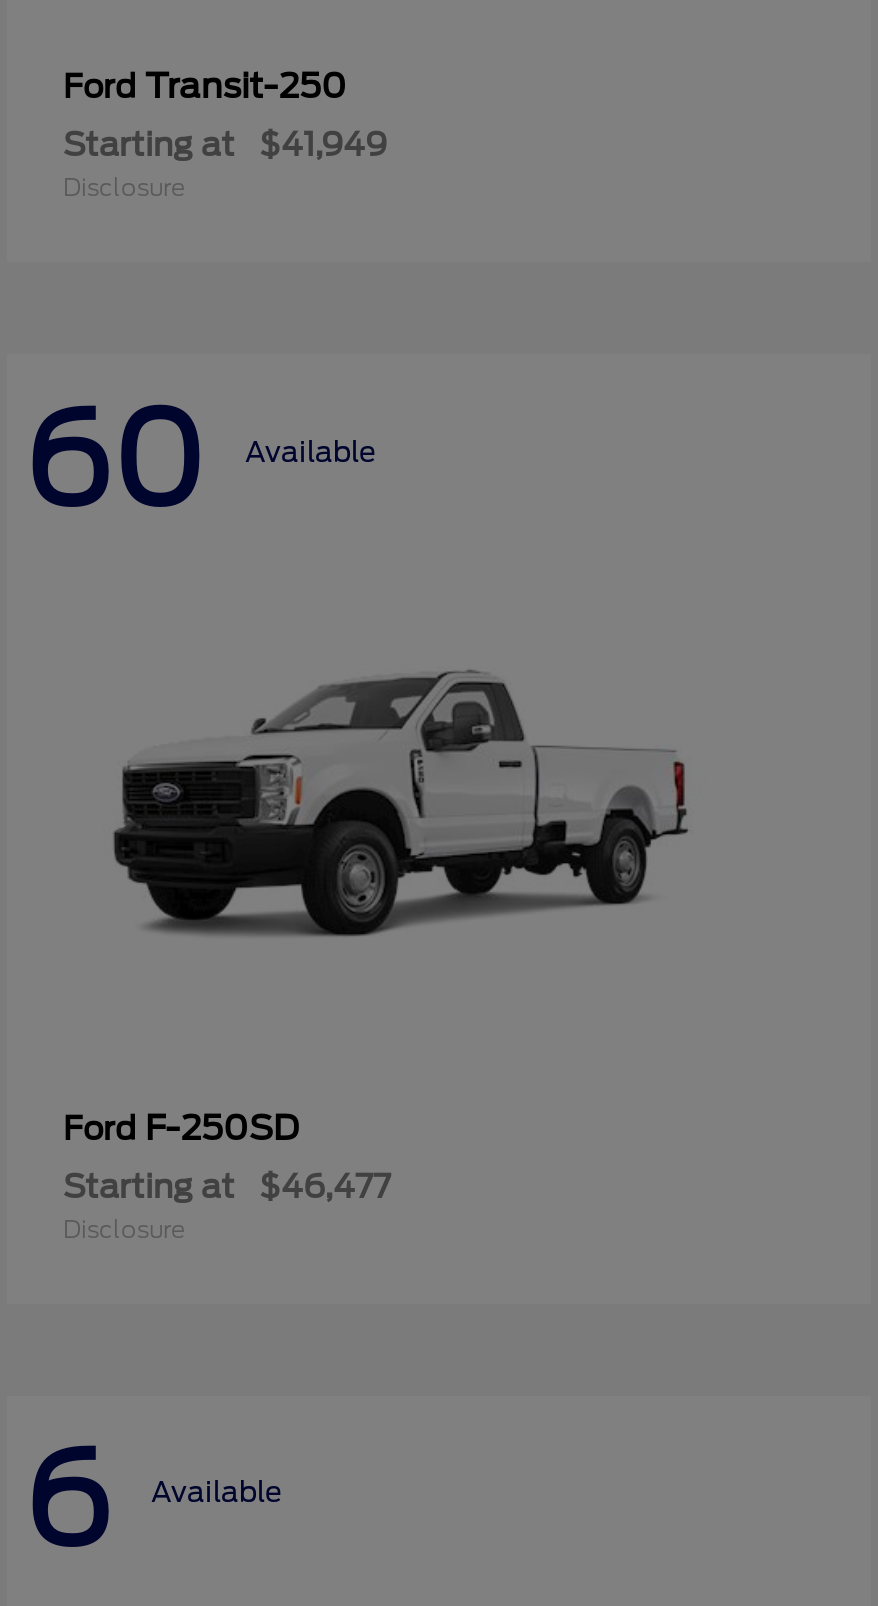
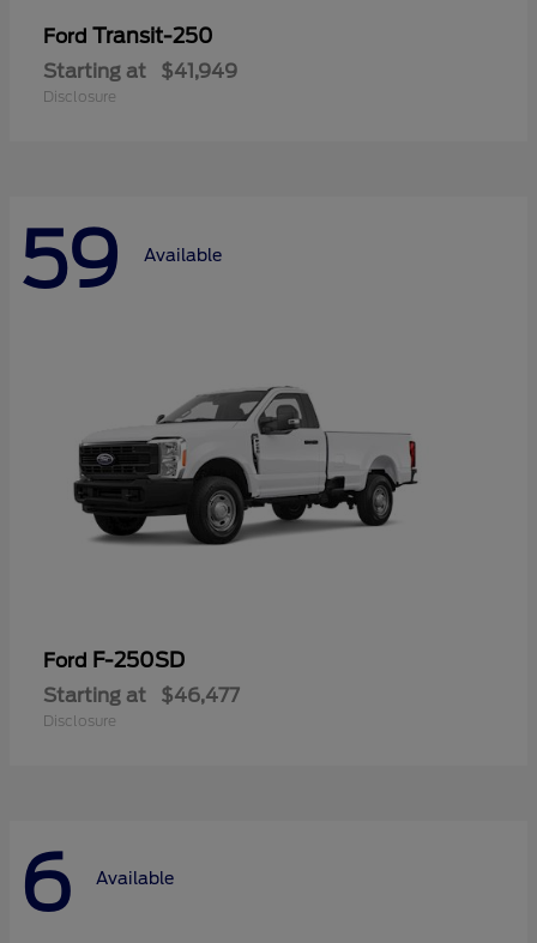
[23,383,375,535] 60 Available -> [19,214,222,305] 59 Available

